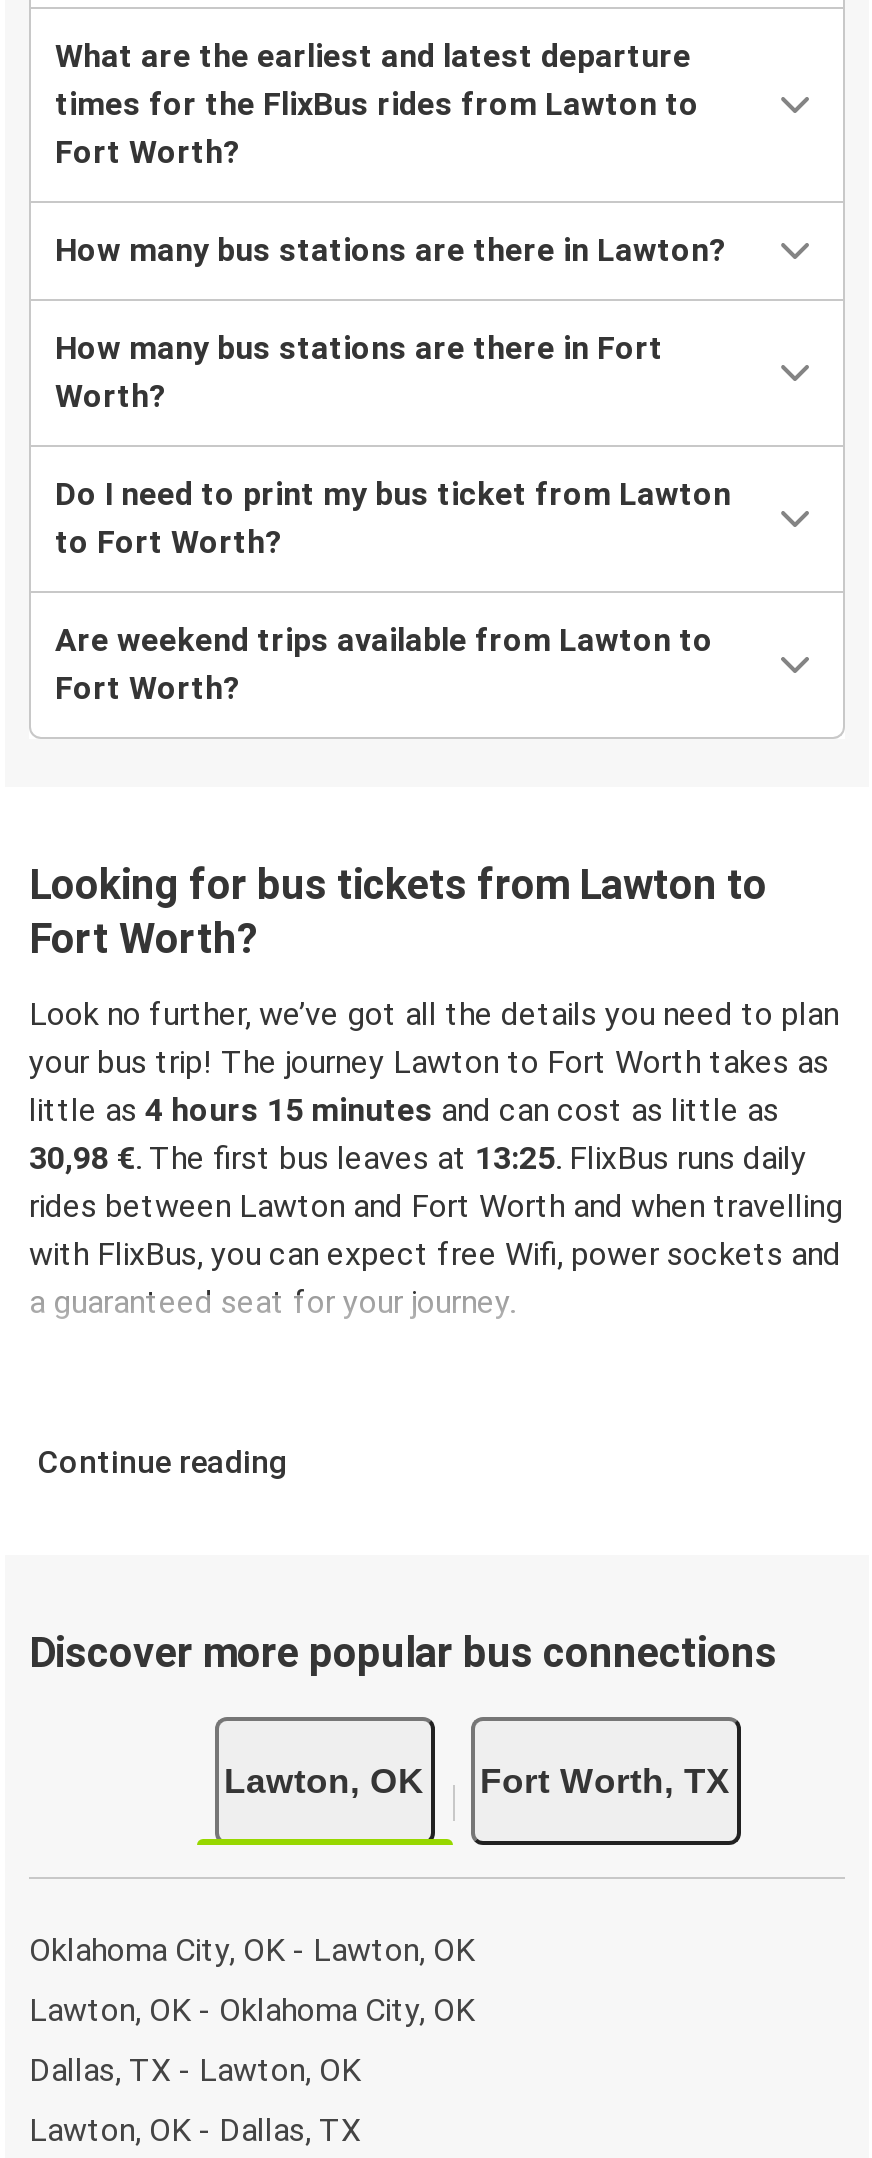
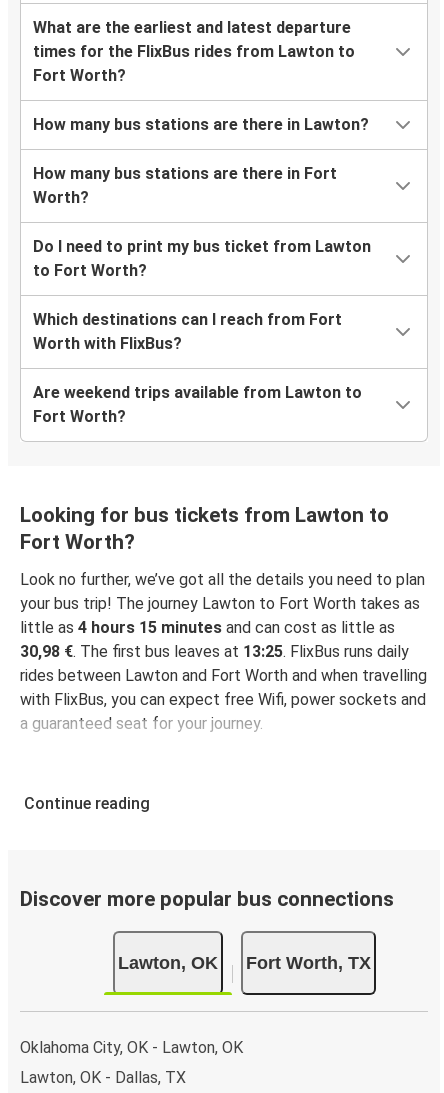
none -> [33,310,342,353] Which destinations can I reach from Fort | Worth with FlixBus?
moved [29,622,843,1968] -> [20,383,427,1056]: Are weekend trips available from Lawton to | Fort Worth? | Looking for bus tickets from Lawton to | ... | Fort Worth, TX | Oklahoma City, OK - Lawton, OK
[29,1990,475,2088] Lawton, OK - Oklahoma City, OK | Dallas, TX - Lawton, OK -> none

